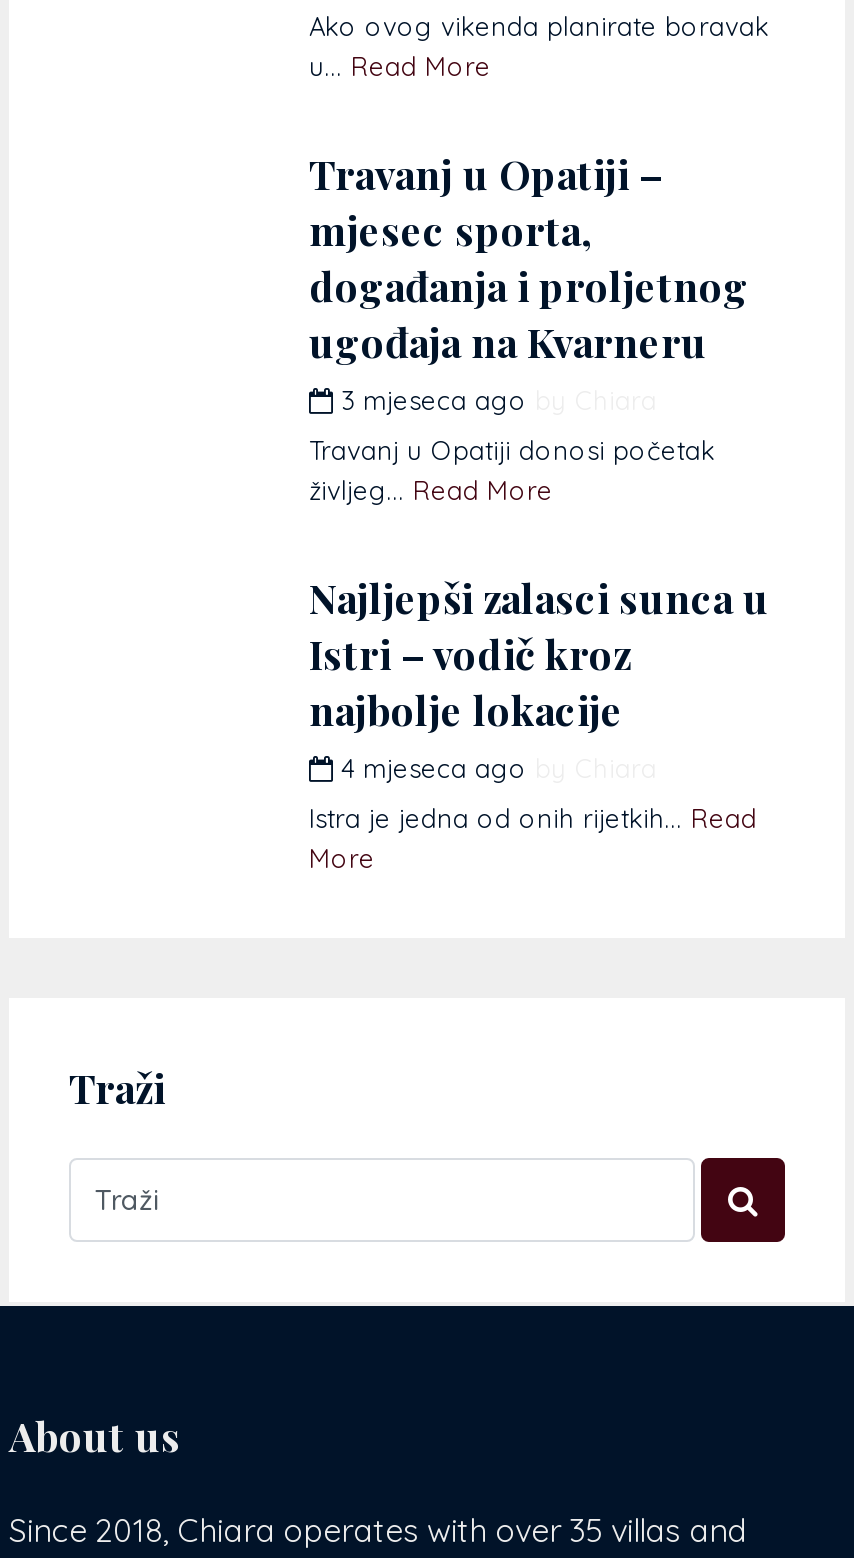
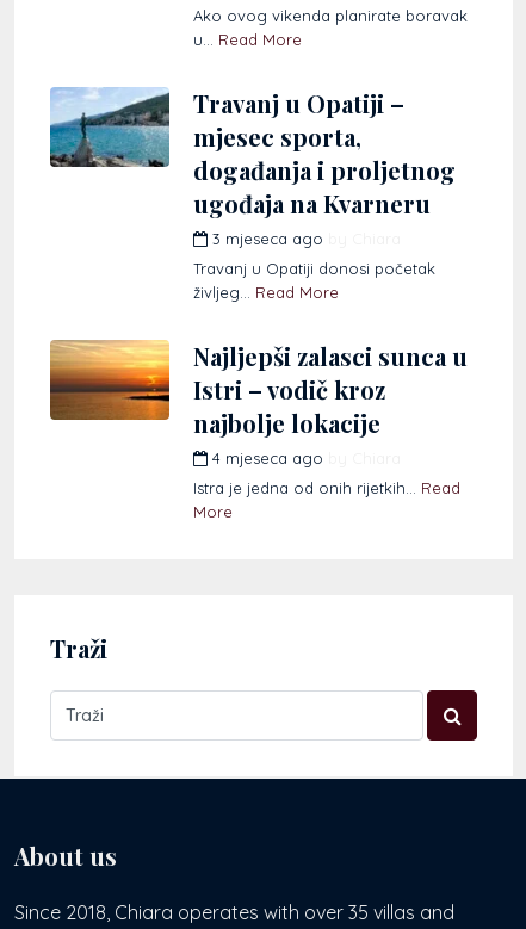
none -> [49,87,171,168] [image]
none -> [49,339,171,421] [image]

